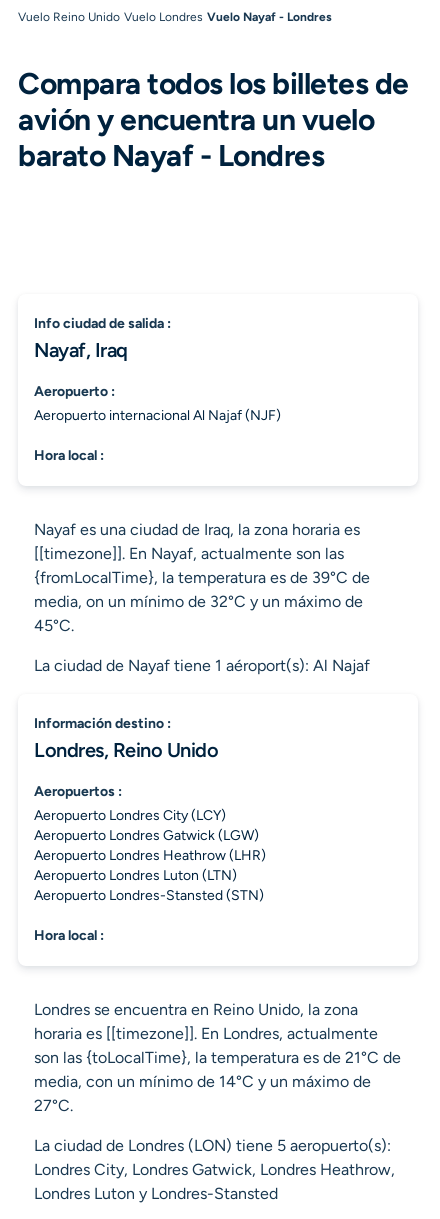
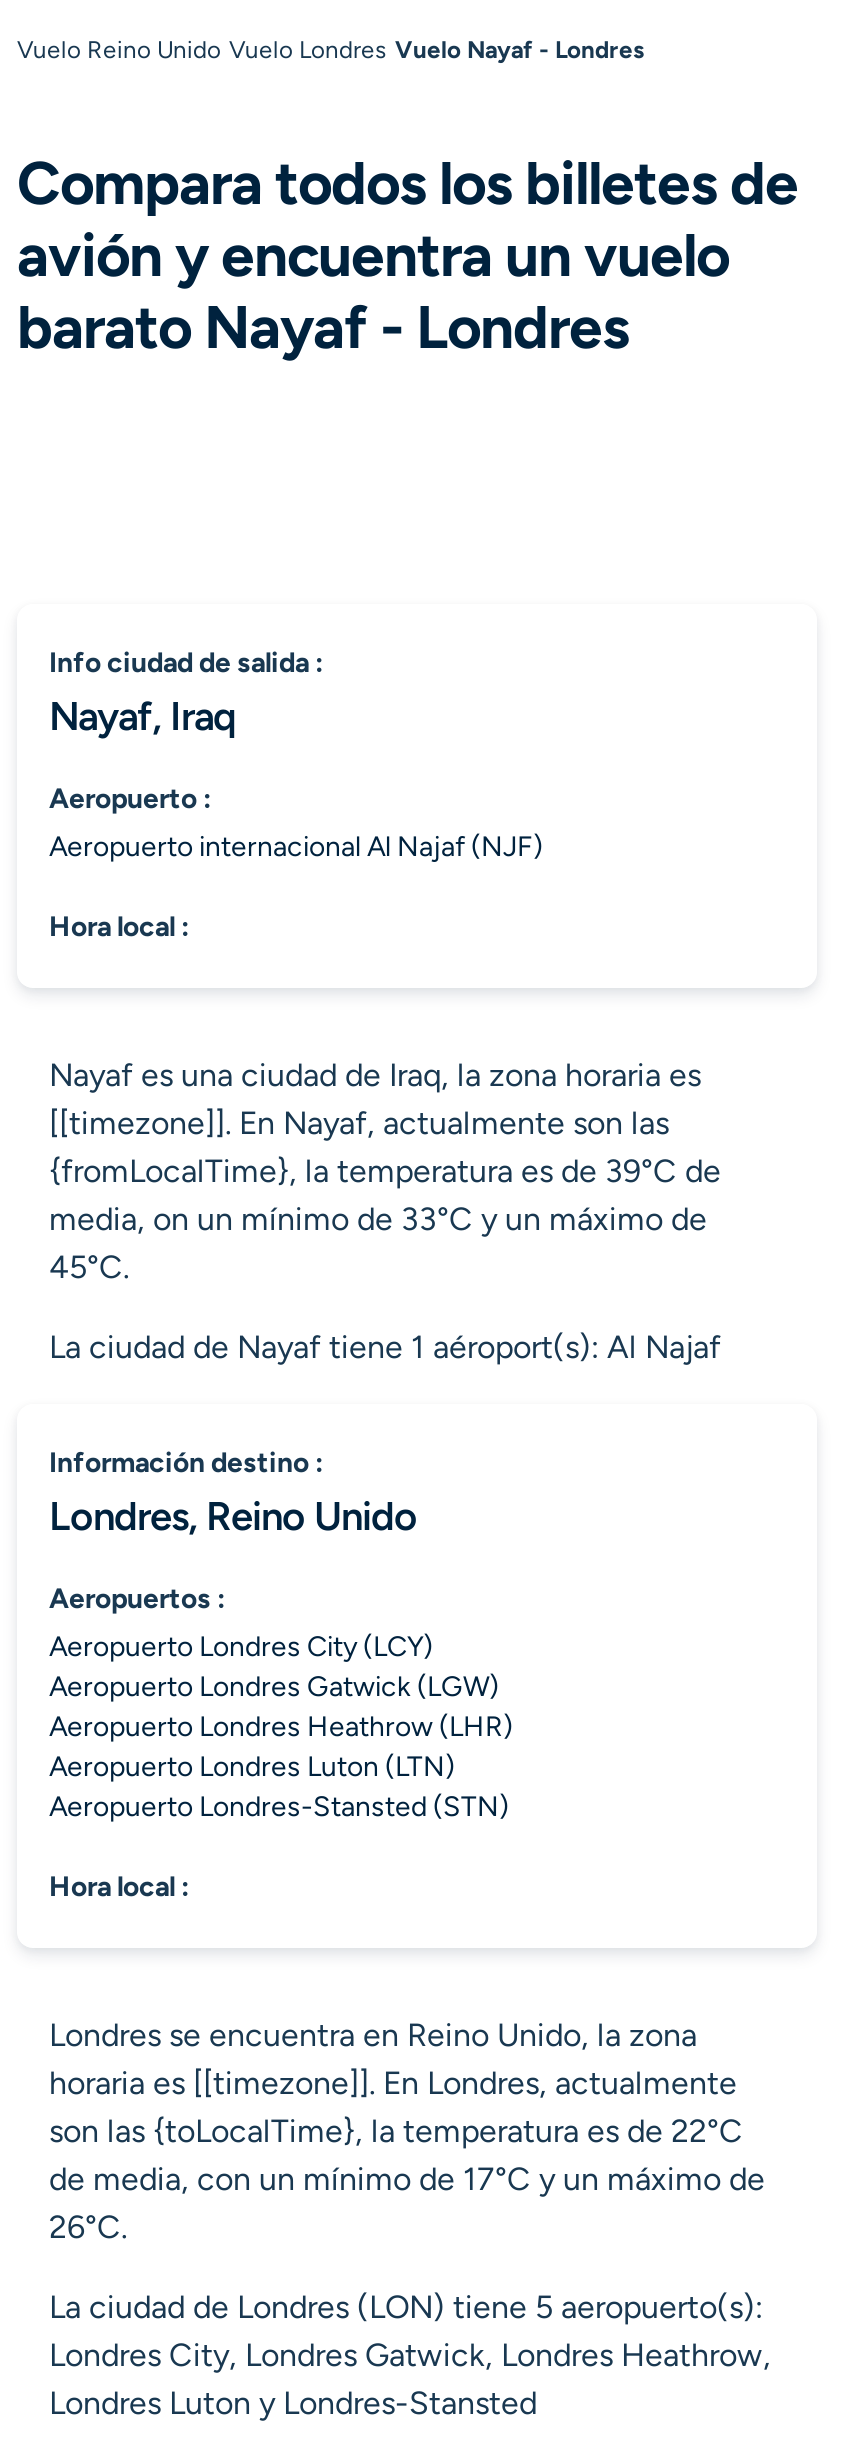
[34,592,363,611] media, on un mínimo de 32°C y un máximo de -> [49,1200,707,1238] media, on un mínimo de 33°C y un máximo de
[34,1048,401,1115] son las {toLocalTime}, la temperatura es de 21°C de | media, con un mínimo de 14°C y un máximo de | 27°C. -> [49,2112,765,2246] son las {toLocalTime}, la temperatura es de 22°C | de media, con un mínimo de 17°C y un máximo de | 26°C.

